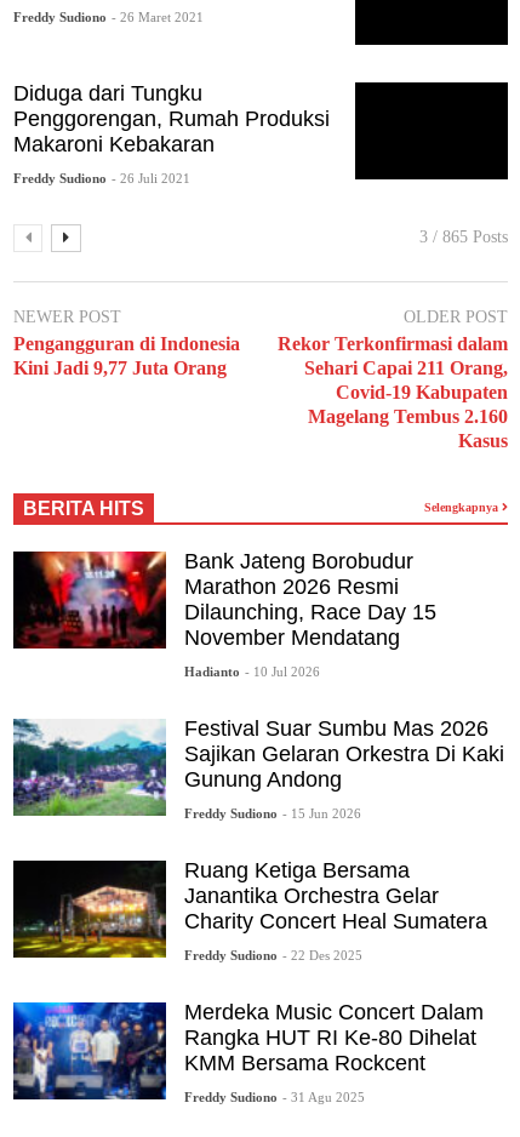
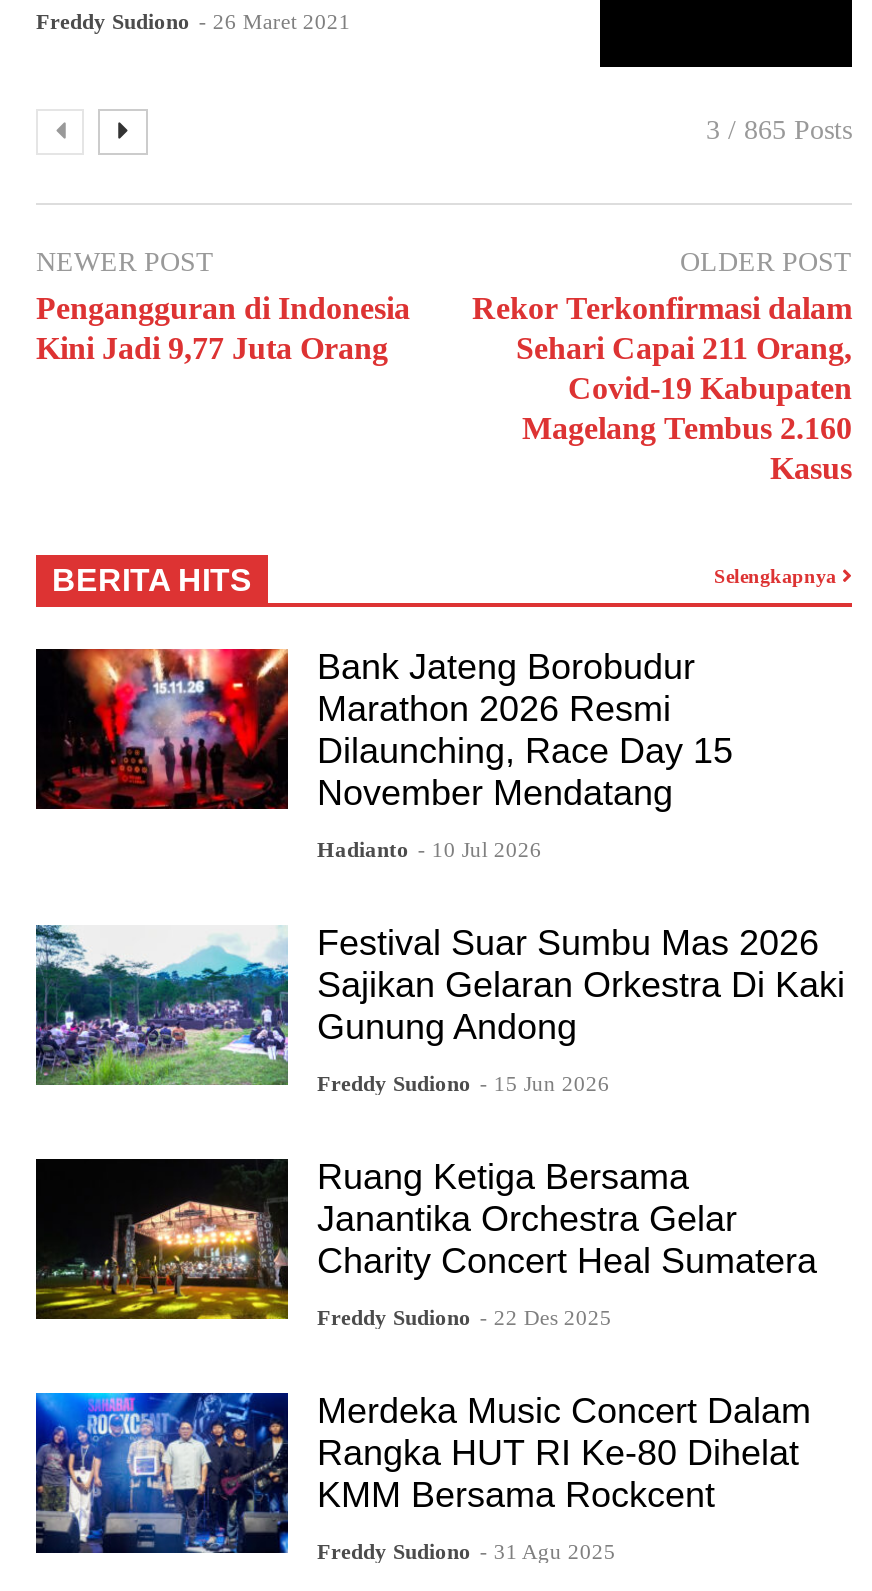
[13,81,330,185] Diduga dari Tungku | Penggorengan, Rumah Produksi | Makaroni Kebakaran | Freddy Sudiono - 26 Juli 2021 -> none

